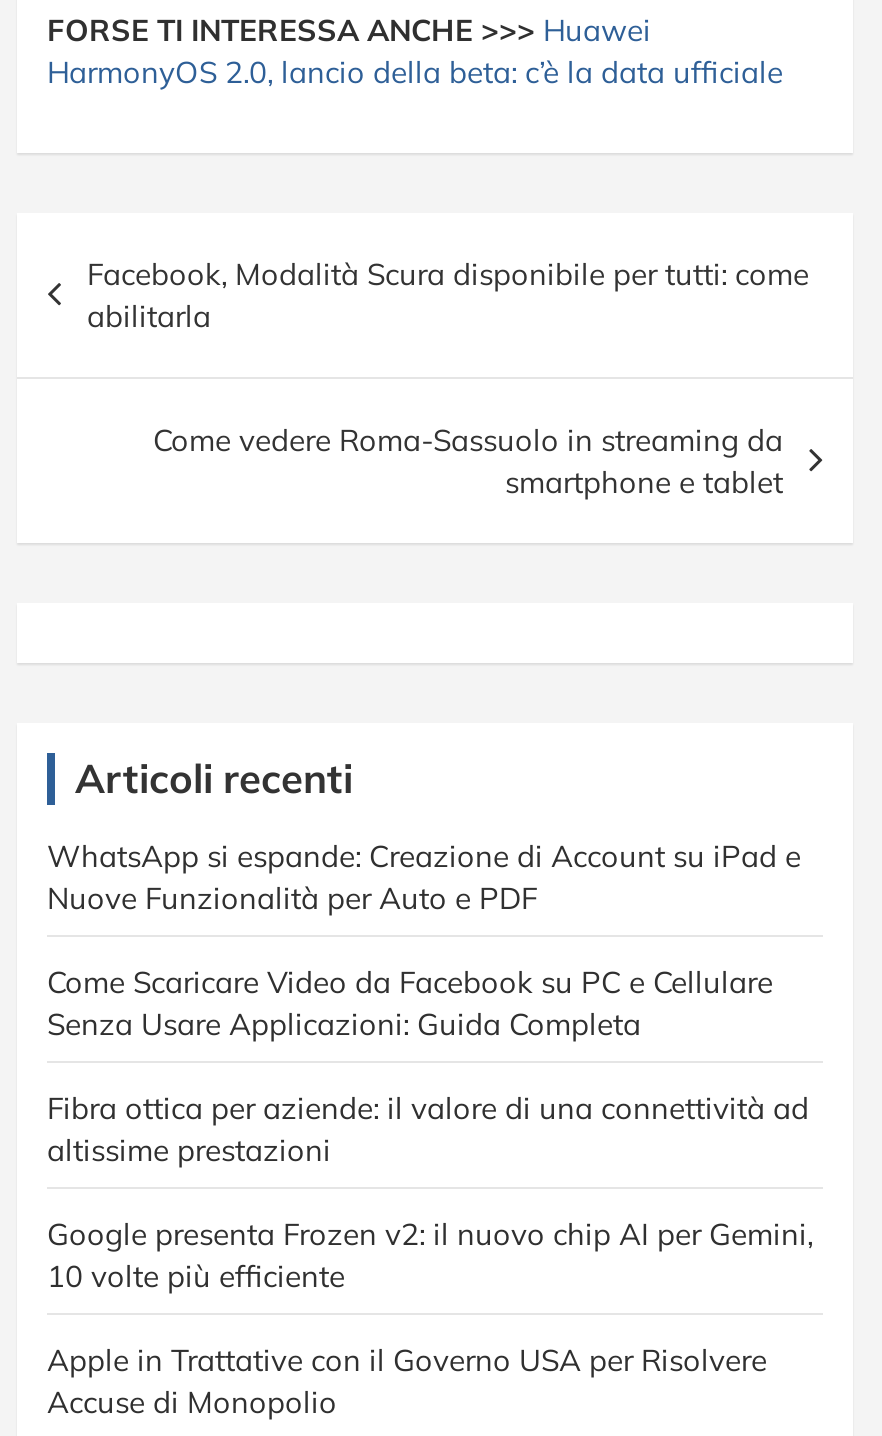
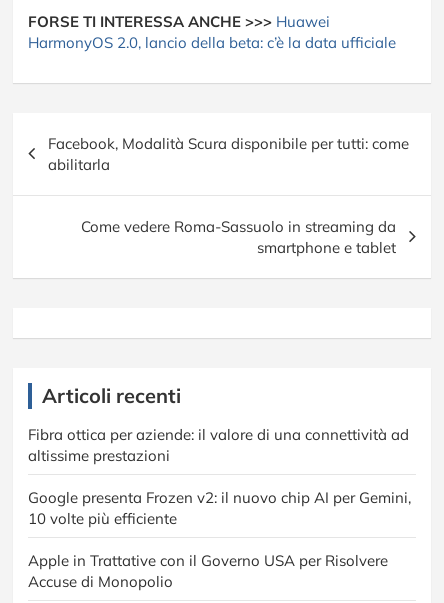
[47,836,801,1042] WhatsApp si espande: Creazione di Account su iPad e | Nuove Funzionalità per Auto e PDF | Come Scaricare Video da Facebook su PC e Cellulare | Senza Usare Applicazioni: Guida Completa -> none

